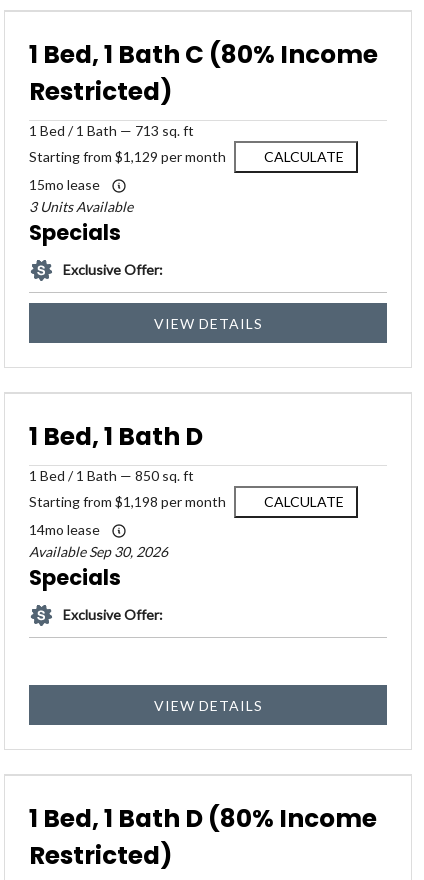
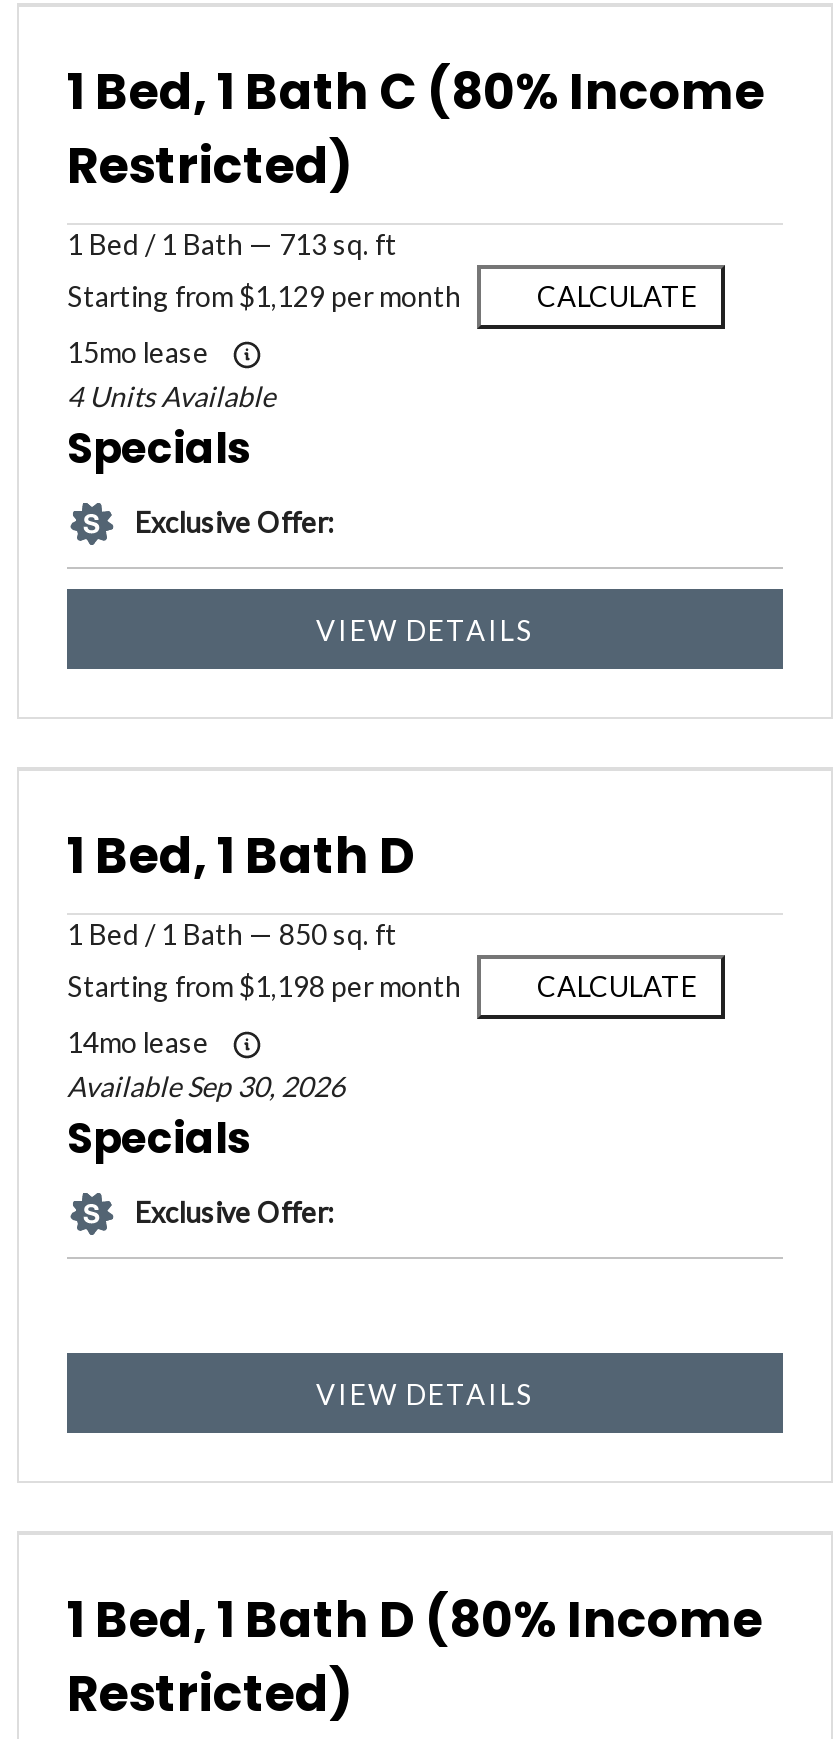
[29,198,133,215] 3 Units Available -> [67,379,275,413] 4 Units Available

